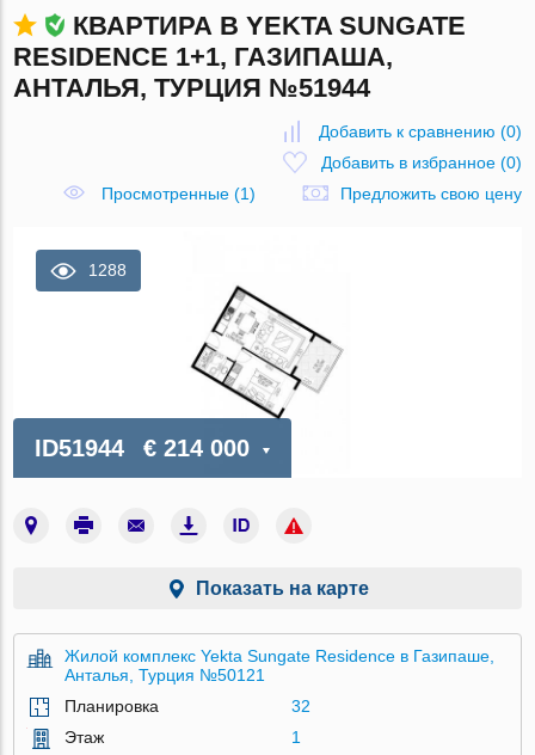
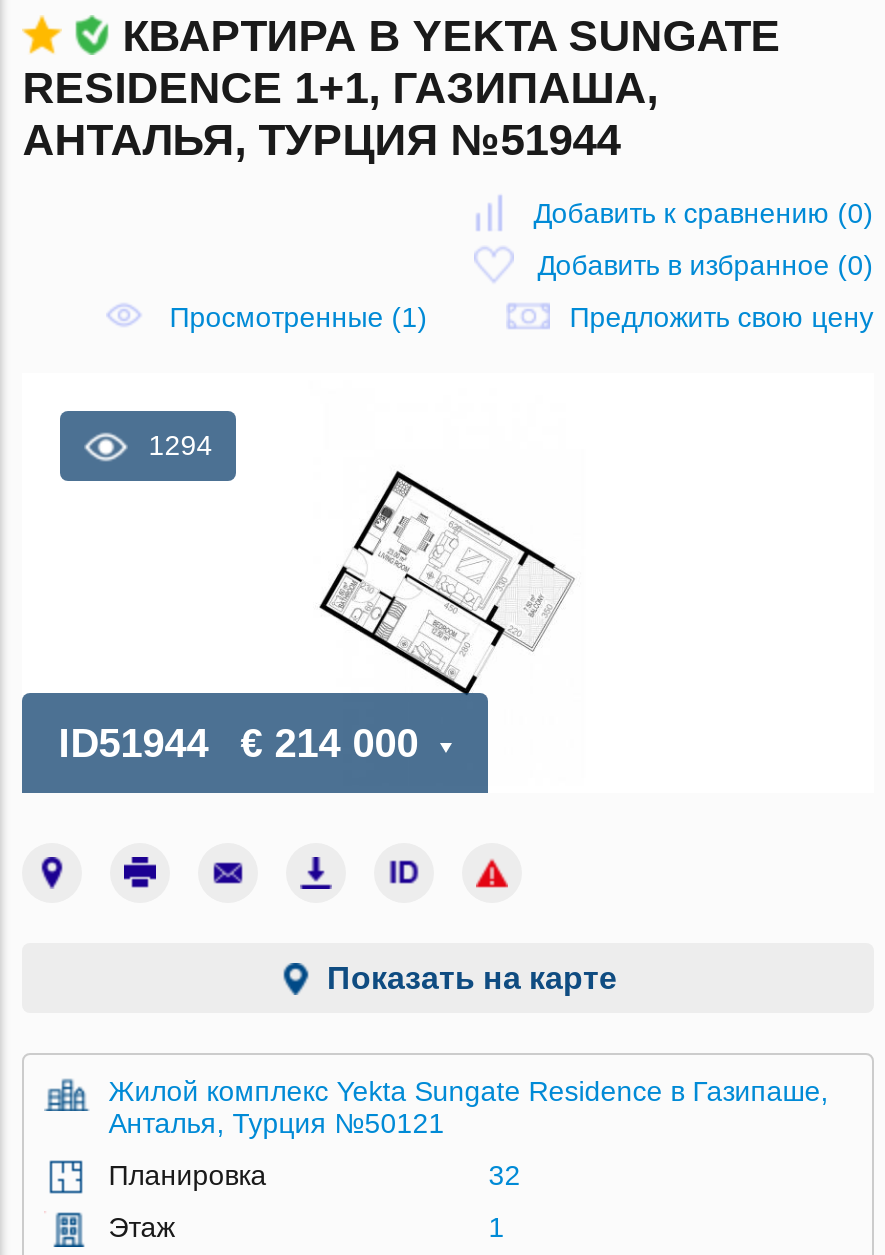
[89,260,127,280] 1288 -> [148,429,212,461] 1294

